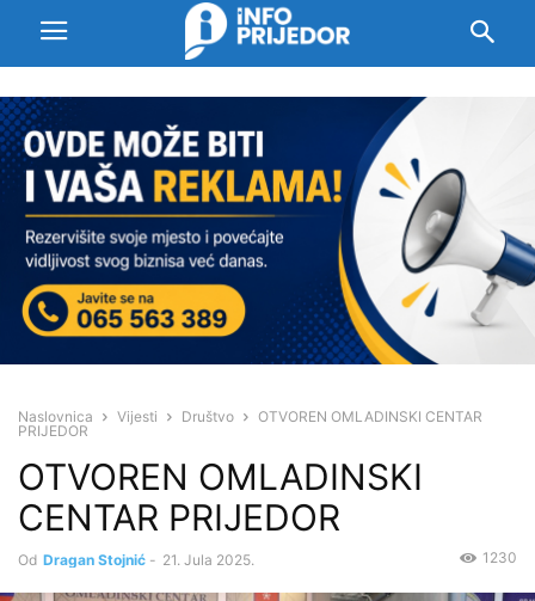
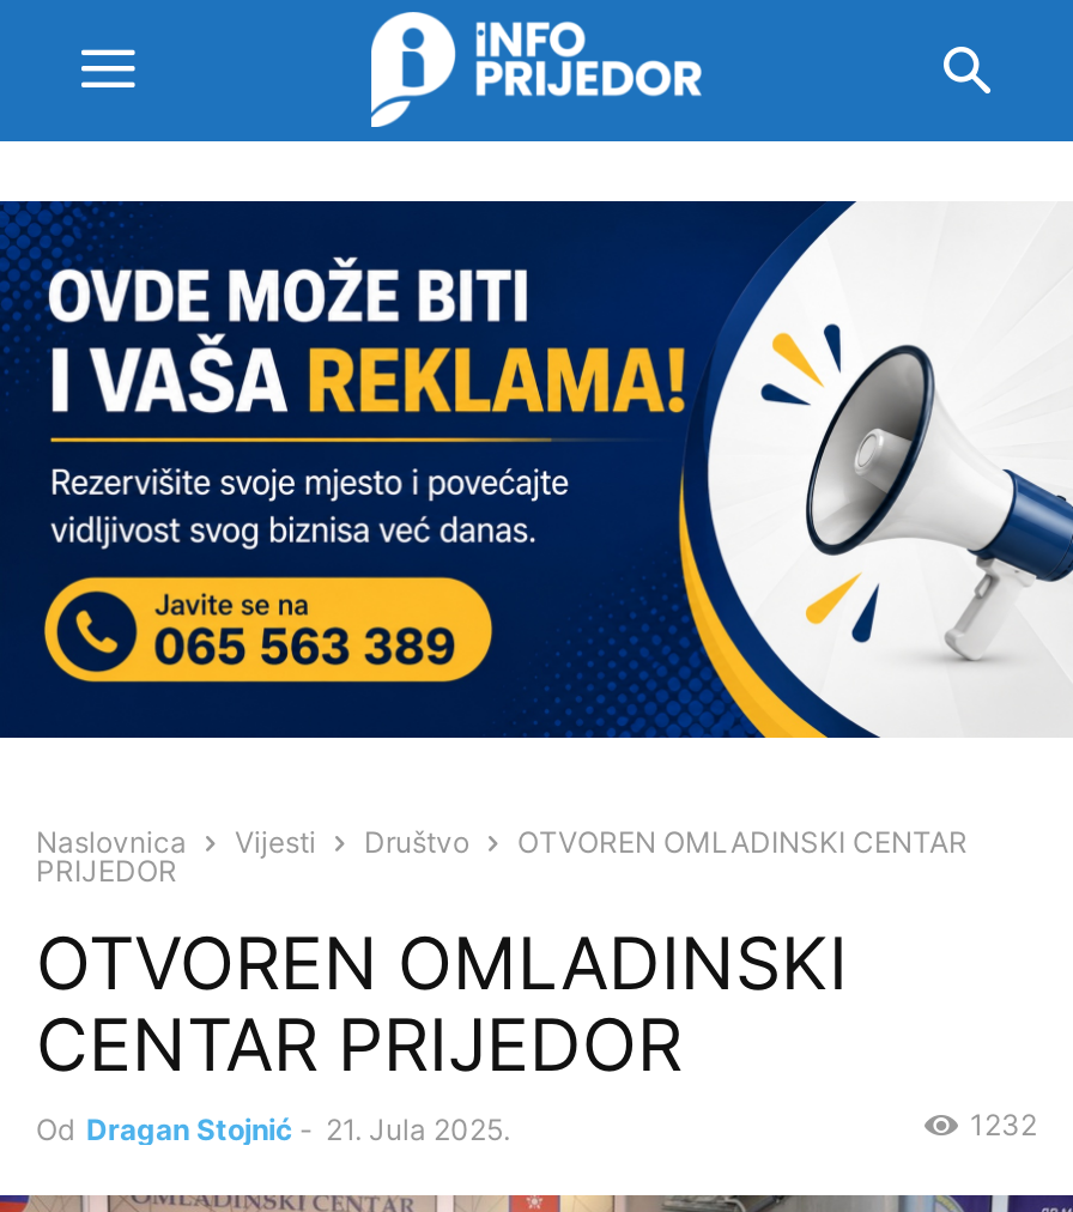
[482,548,517,566] 1230 -> [970,1107,1037,1143] 1232

